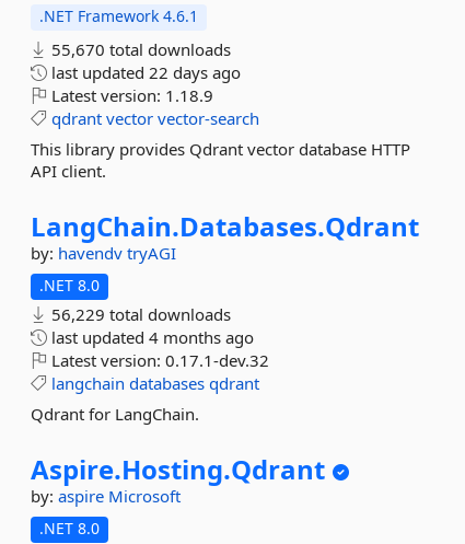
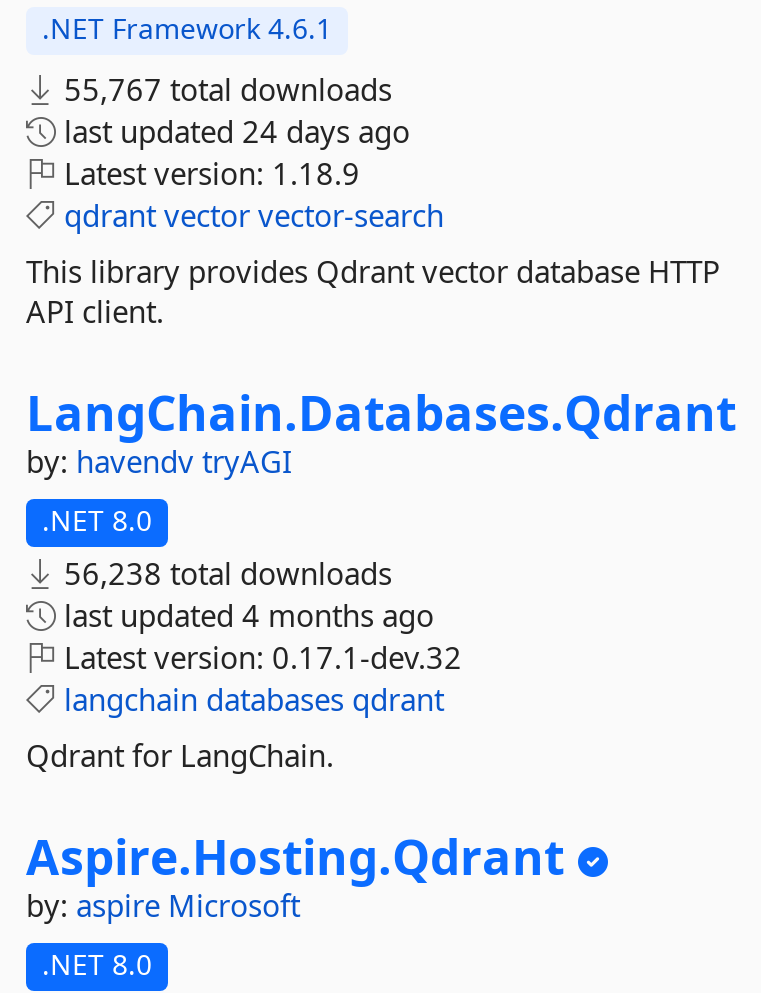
[47,38,231,60] 55,670 total downloads -> [56,69,392,109] 55,767 total downloads
[47,61,241,83] last updated 22 days ago -> [56,111,410,151] last updated 24 days ago
[47,303,231,325] 56,229 total downloads -> [56,553,392,593] 56,238 total downloads

